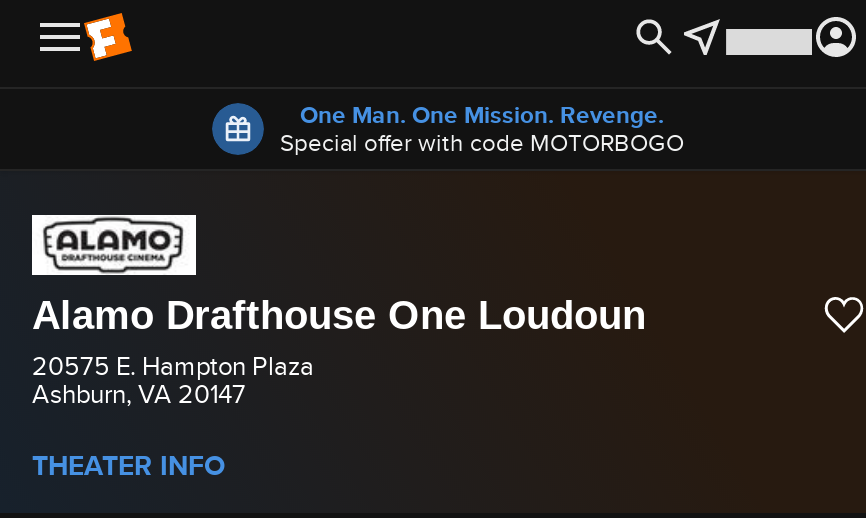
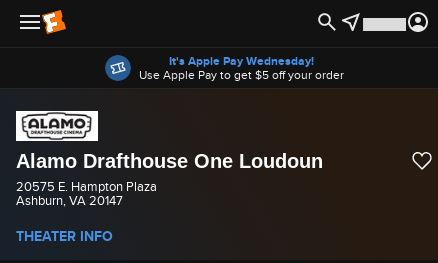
[280,97,684,159] One Man. One Mission. Revenge. | Special offer with code MOTORBOGO -> [138,52,343,83] It's Apple Pay Wednesday! | Use Apple Pay to get $5 off your order

